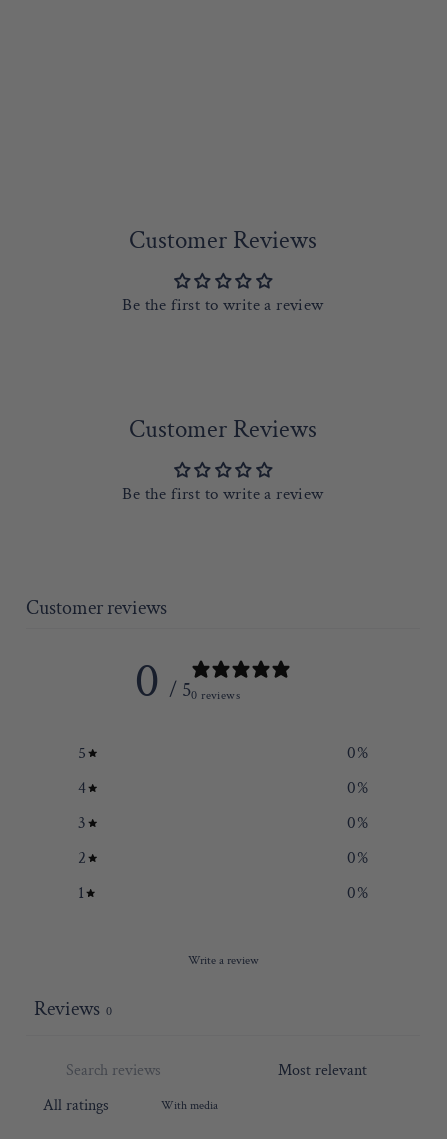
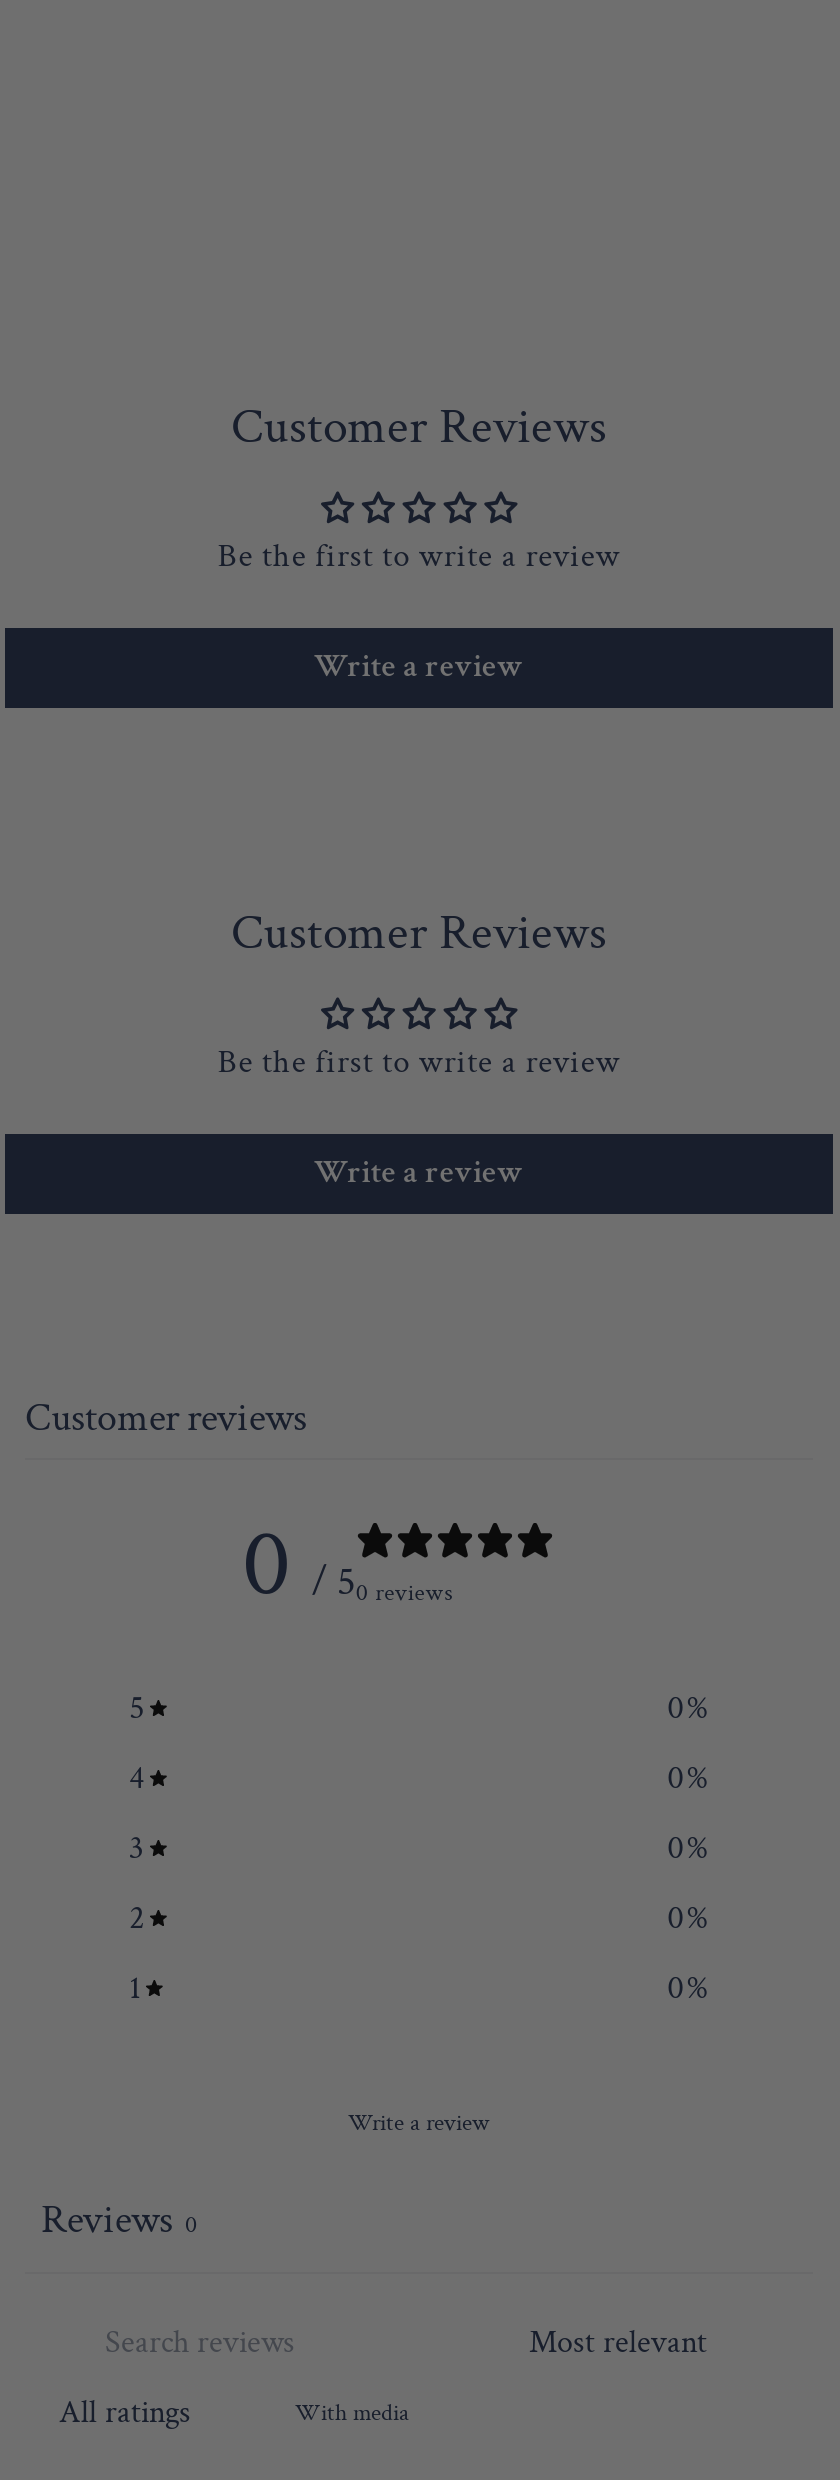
none -> [314,645,524,687] Write a review
none -> [314,1151,524,1193] Write a review

